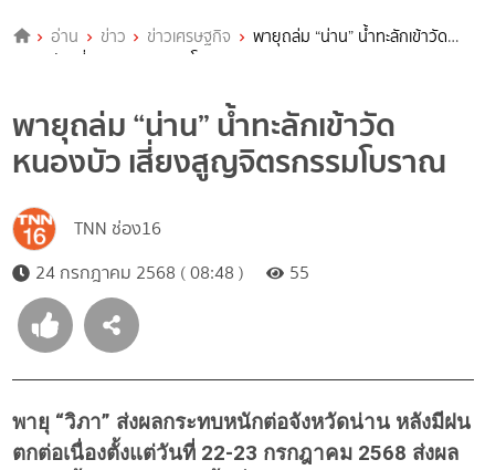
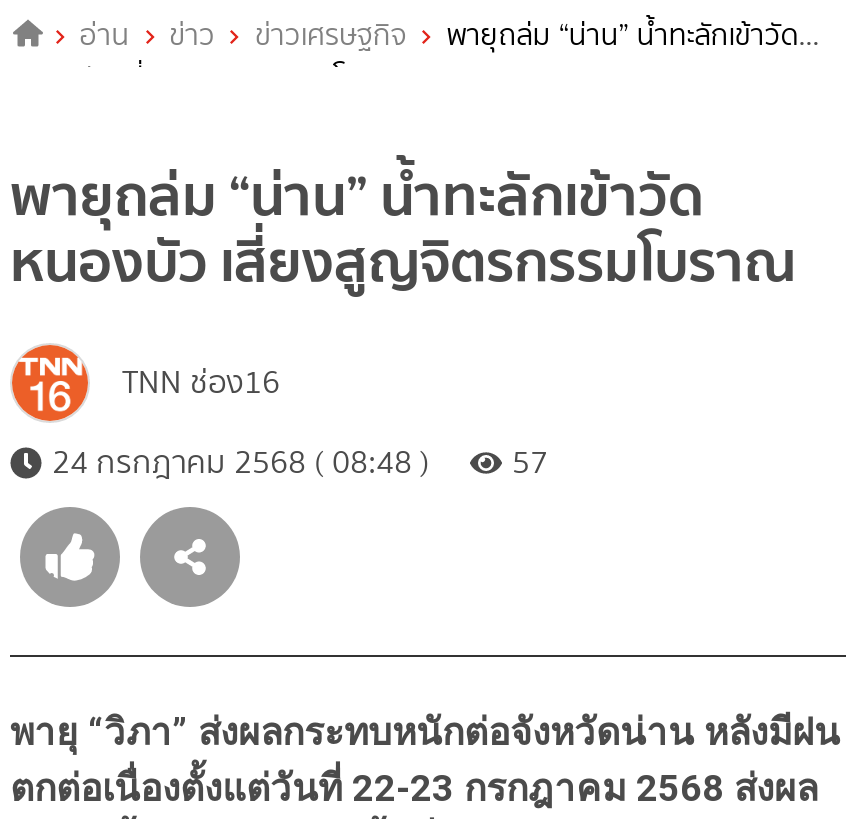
[35,260,309,285] 24 กรกฎาคม 2568 ( 08:48 ) 55 -> [52,439,548,485] 24 กรกฎาคม 2568 ( 08:48 ) 57

